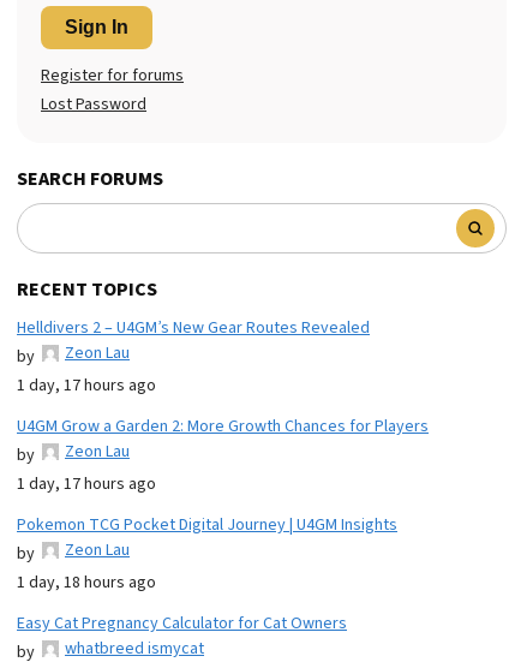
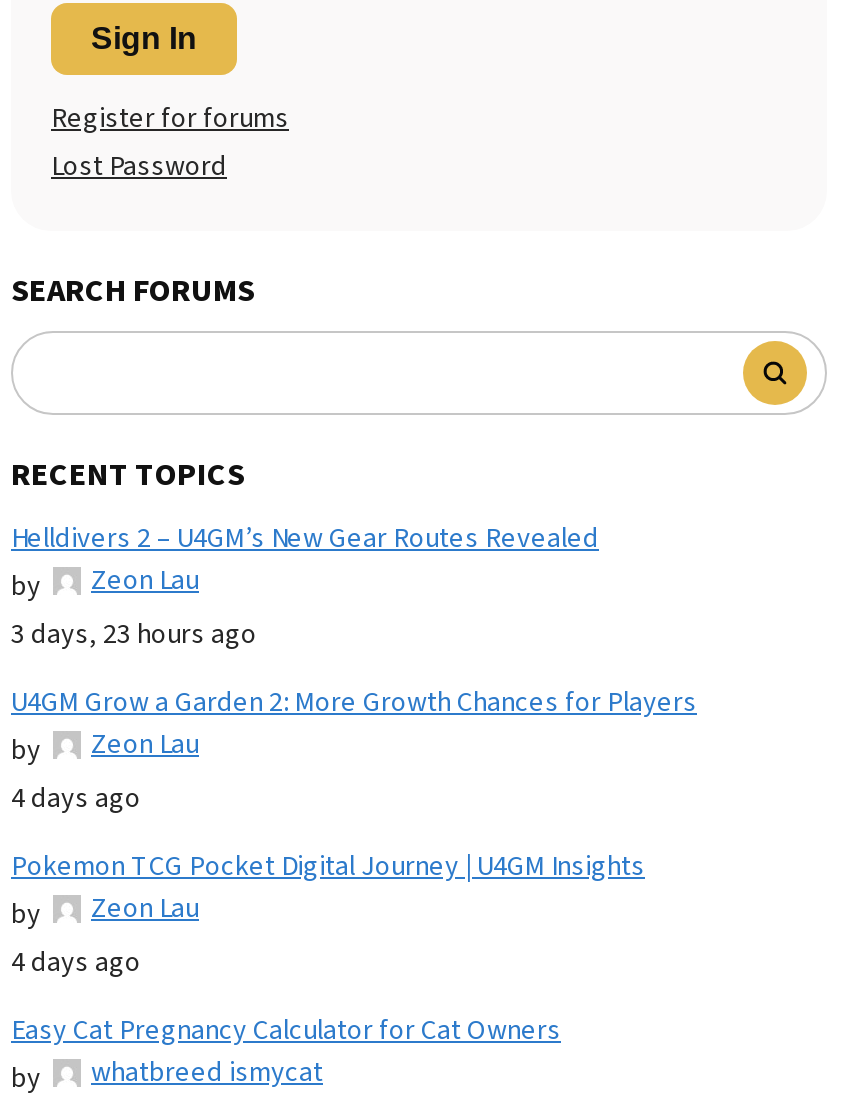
[17,373,156,397] 1 day, 17 hours ago -> [11,614,257,654] 3 days, 23 hours ago
[17,472,156,496] 1 day, 17 hours ago -> [11,778,141,818] 4 days ago
[17,570,156,594] 1 day, 18 hours ago -> [11,942,141,982] 4 days ago

